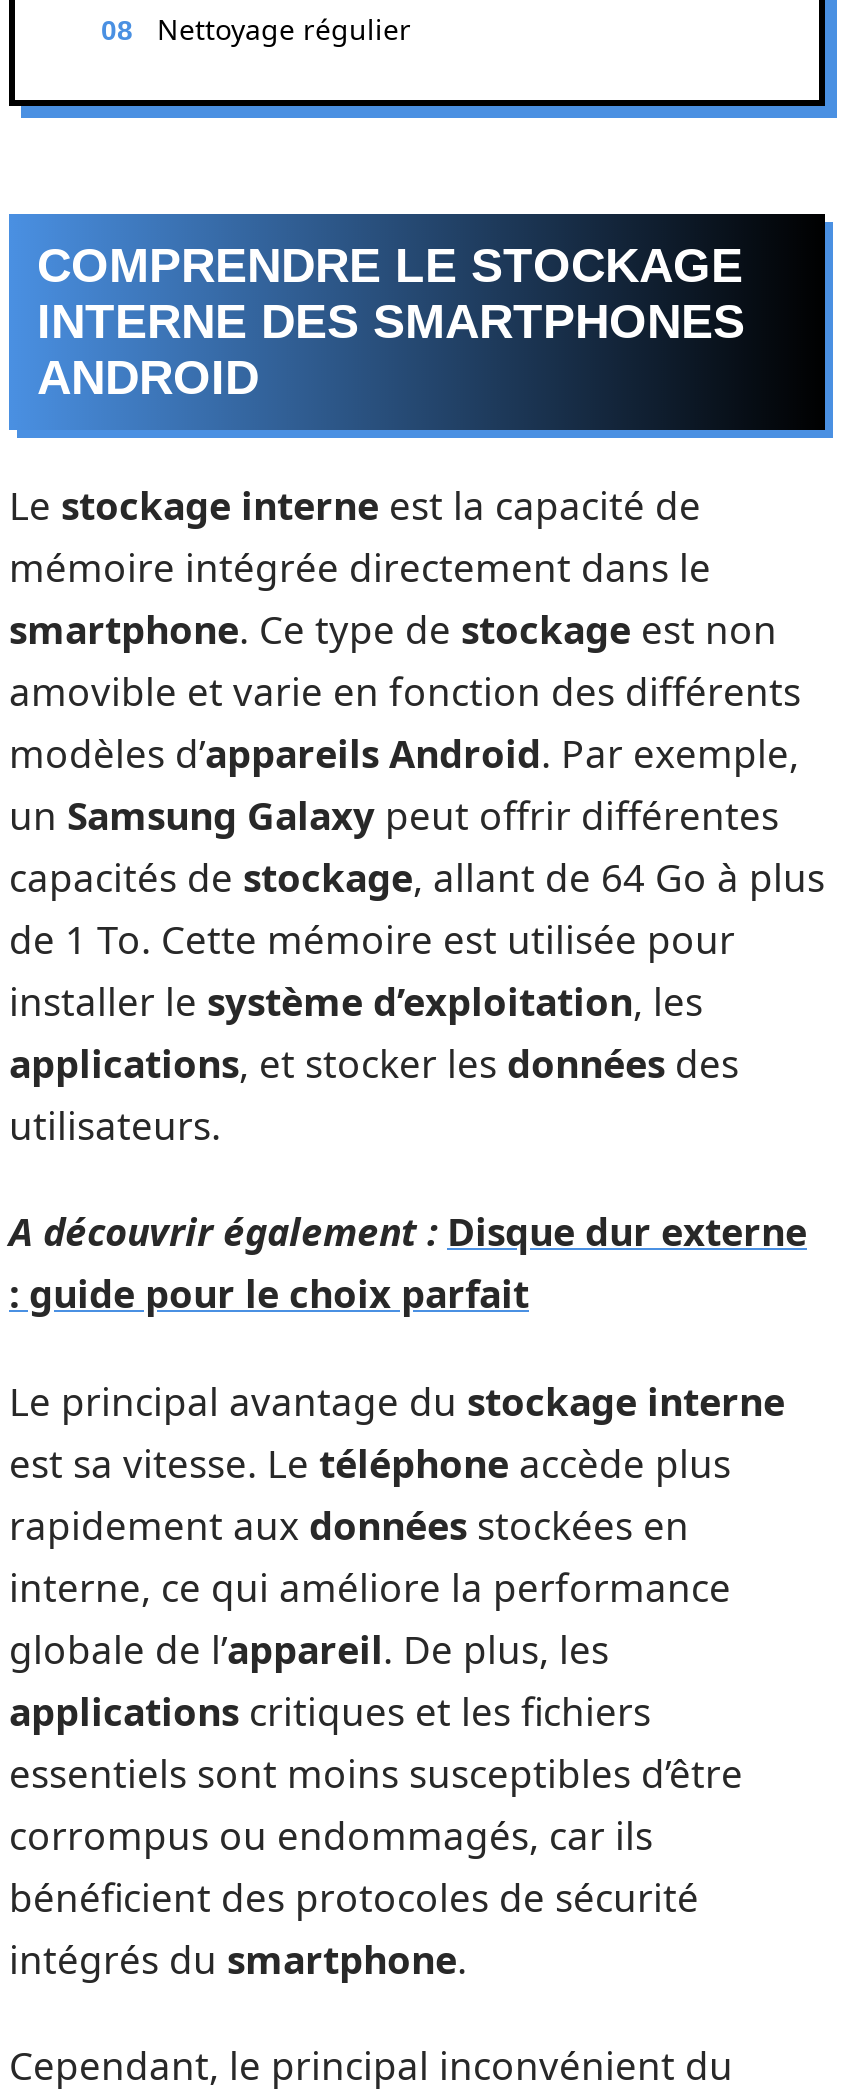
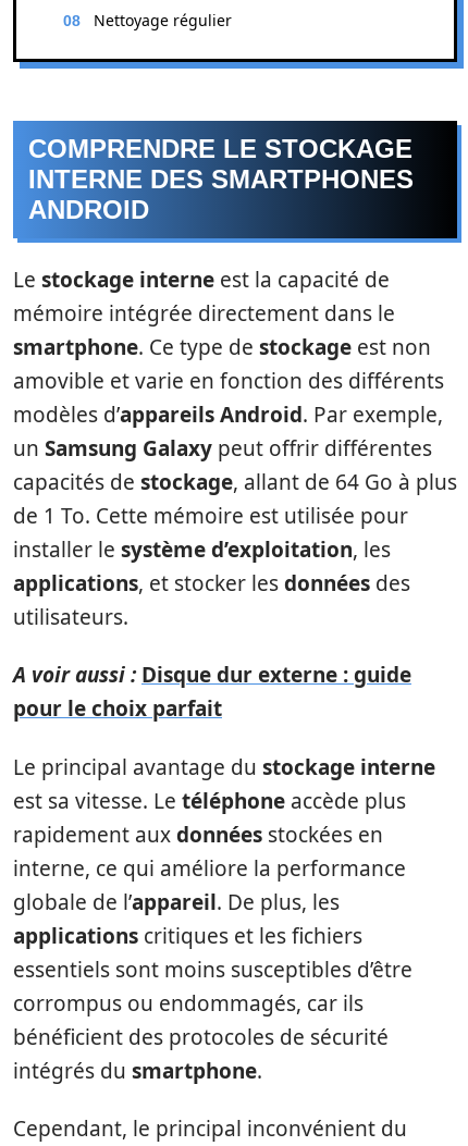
[9,1206,807,1320] A découvrir également : Disque dur externe | : guide pour le choix parfait -> [13,661,411,723] A voir aussi : Disque dur externe : guide | pour le choix parfait

